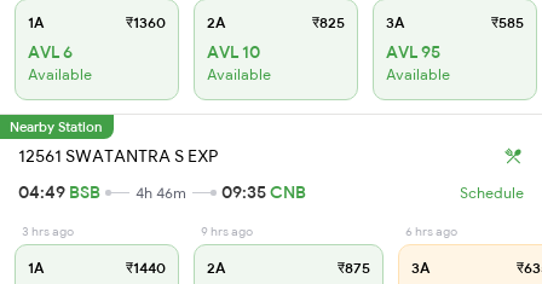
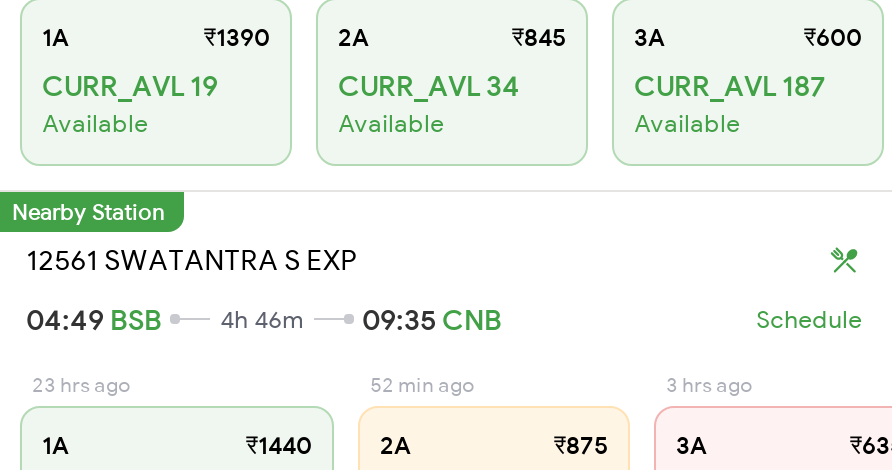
[28,13,166,63] ₹1360 | AVL 6 -> [42,22,270,104] ₹1390 | CURR_AVL 19
[207,13,345,63] ₹825 | AVL 10 -> [338,22,566,104] ₹845 | CURR_AVL 34
[386,13,524,63] ₹585 | AVL 95 -> [634,22,862,104] ₹600 | CURR_AVL 187
[22,224,74,240] 3 hrs ago -> [32,371,130,397] 23 hrs ago
[201,224,253,240] 9 hrs ago -> [370,371,474,397] 52 min ago
[405,224,457,240] 6 hrs ago -> [666,371,752,397] 3 hrs ago

